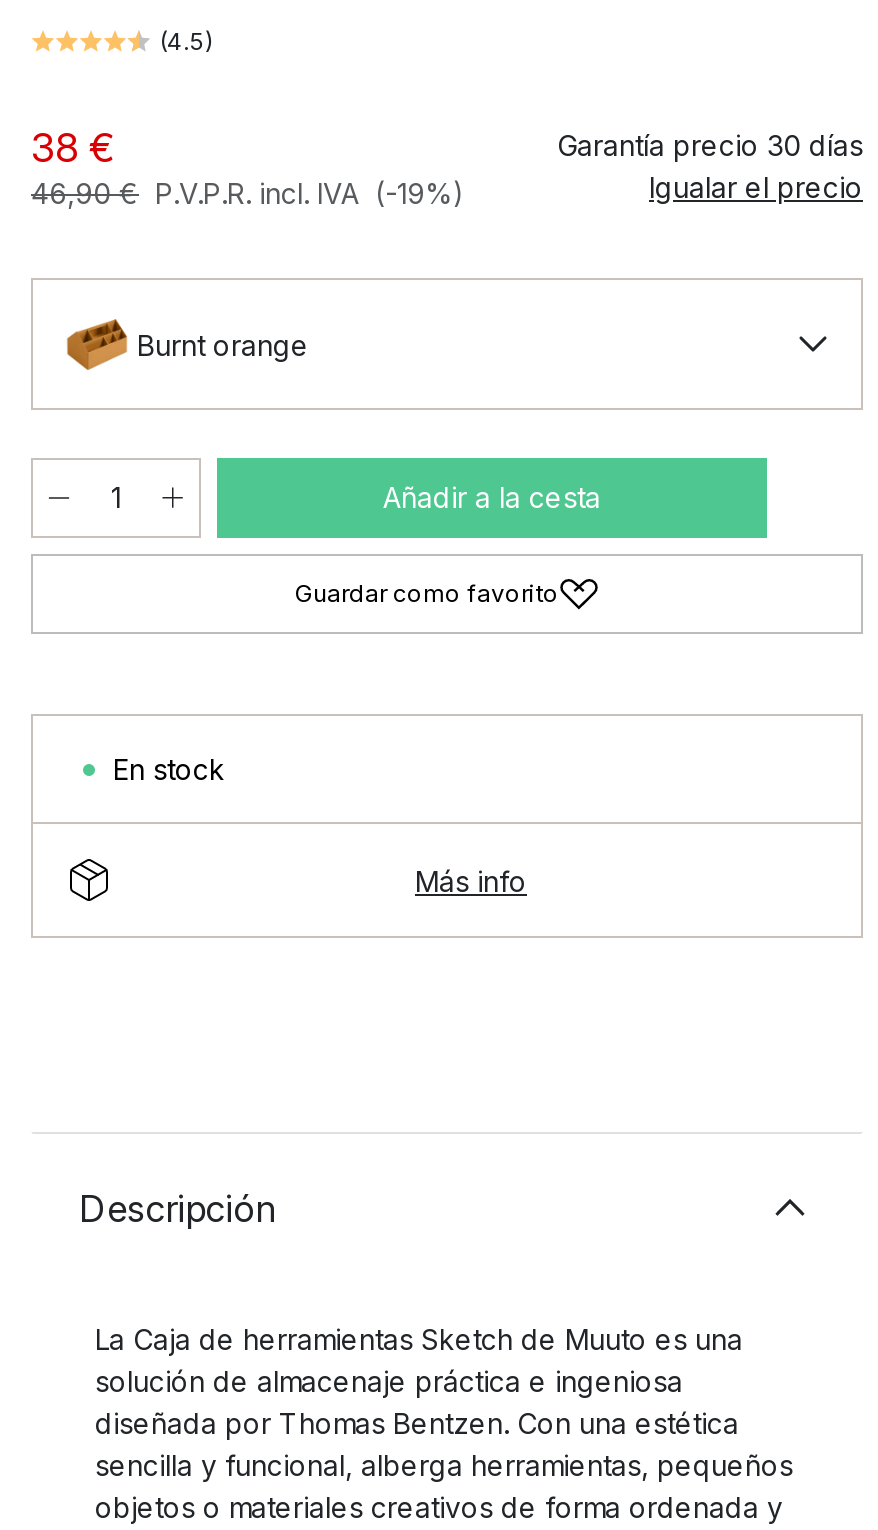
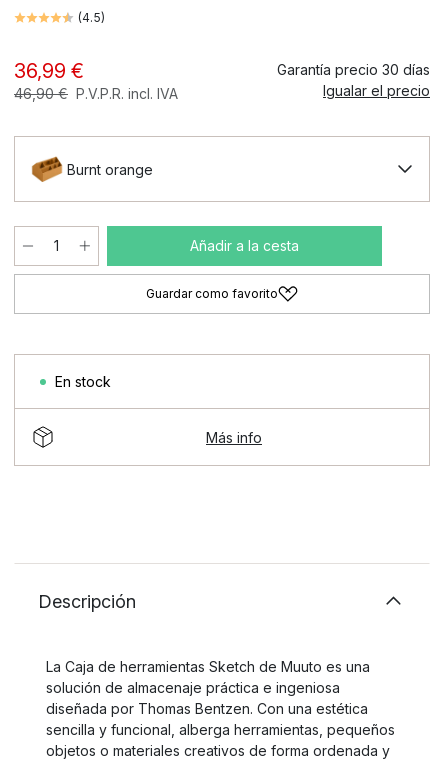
[31,124,465,210] 38 € | 46,90 € P.V.P.R. incl. IVA (-19%) -> [14,59,178,102] 36,99 € | 46,90 € P.V.P.R. incl. IVA

